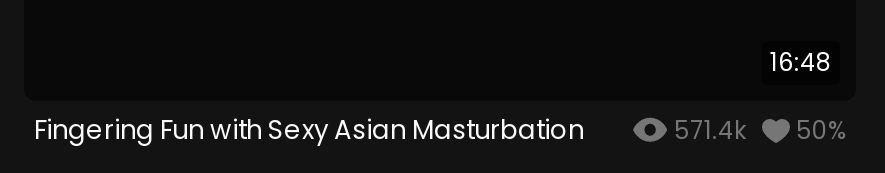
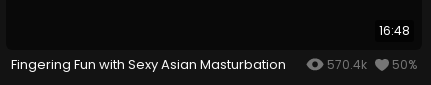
[668,113,846,147] 571.4k 50% -> [324,56,417,73] 570.4k 50%

